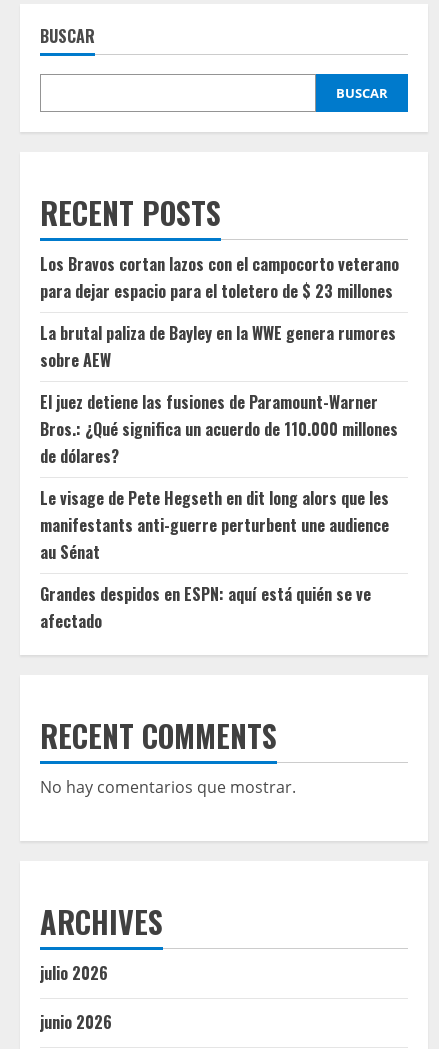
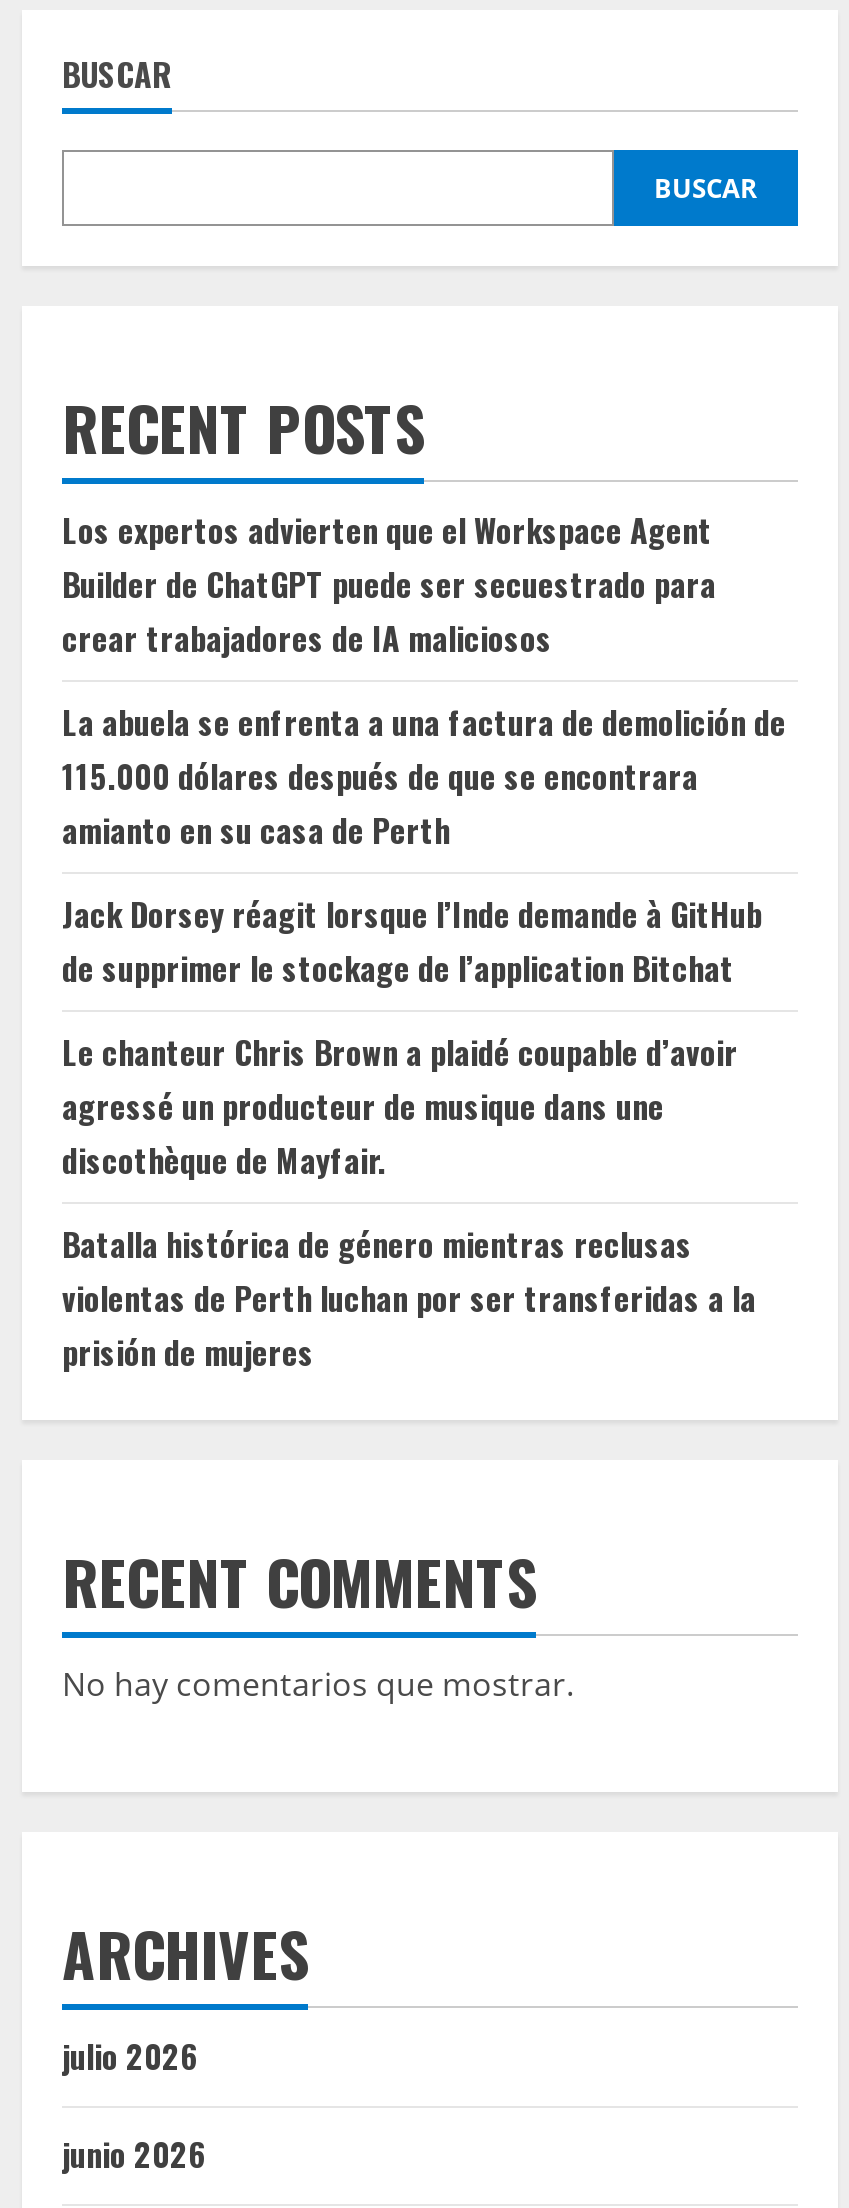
[40,252,399,303] Los Bravos cortan lazos con el campocorto veterano | para dejar espacio para el toletero de $ 23 millones -> [62,507,716,663] Los expertos advierten que el Workspace Agent | Builder de ChatGPT puede ser secuestrado para | crear trabajadores de IA maliciosos
[40,321,396,372] La brutal paliza de Bayley en la WWE genera rumores | sobre AEW -> [62,699,786,855] La abuela se enfrenta a una factura de demolición de | 115.000 dólares después de que se encontrara | amianto en su casa de Perth
[40,390,398,468] El juez detiene las fusiones de Paramount-Warner | Bros.: ¿Qué significa un acuerdo de 110.000 millones | de dólares? -> [62,891,762,993] Jack Dorsey réagit lorsque l’Inde demande à GitHub | de supprimer le stockage de l’application Bitchat
[40,486,389,564] Le visage de Pete Hegseth en dit long alors que les | manifestants anti-guerre perturbent une audience | au Sénat -> [62,1029,738,1185] Le chanteur Chris Brown a plaidé coupable d’avoir | agressé un producteur de musique dans une | discothèque de Mayfair.
[40,582,371,633] Grandes despidos en ESPN: aquí está quién se ve | afectado -> [62,1221,756,1377] Batalla histórica de género mientras reclusas | violentas de Perth luchan por ser transferidas a la | prisión de mujeres

